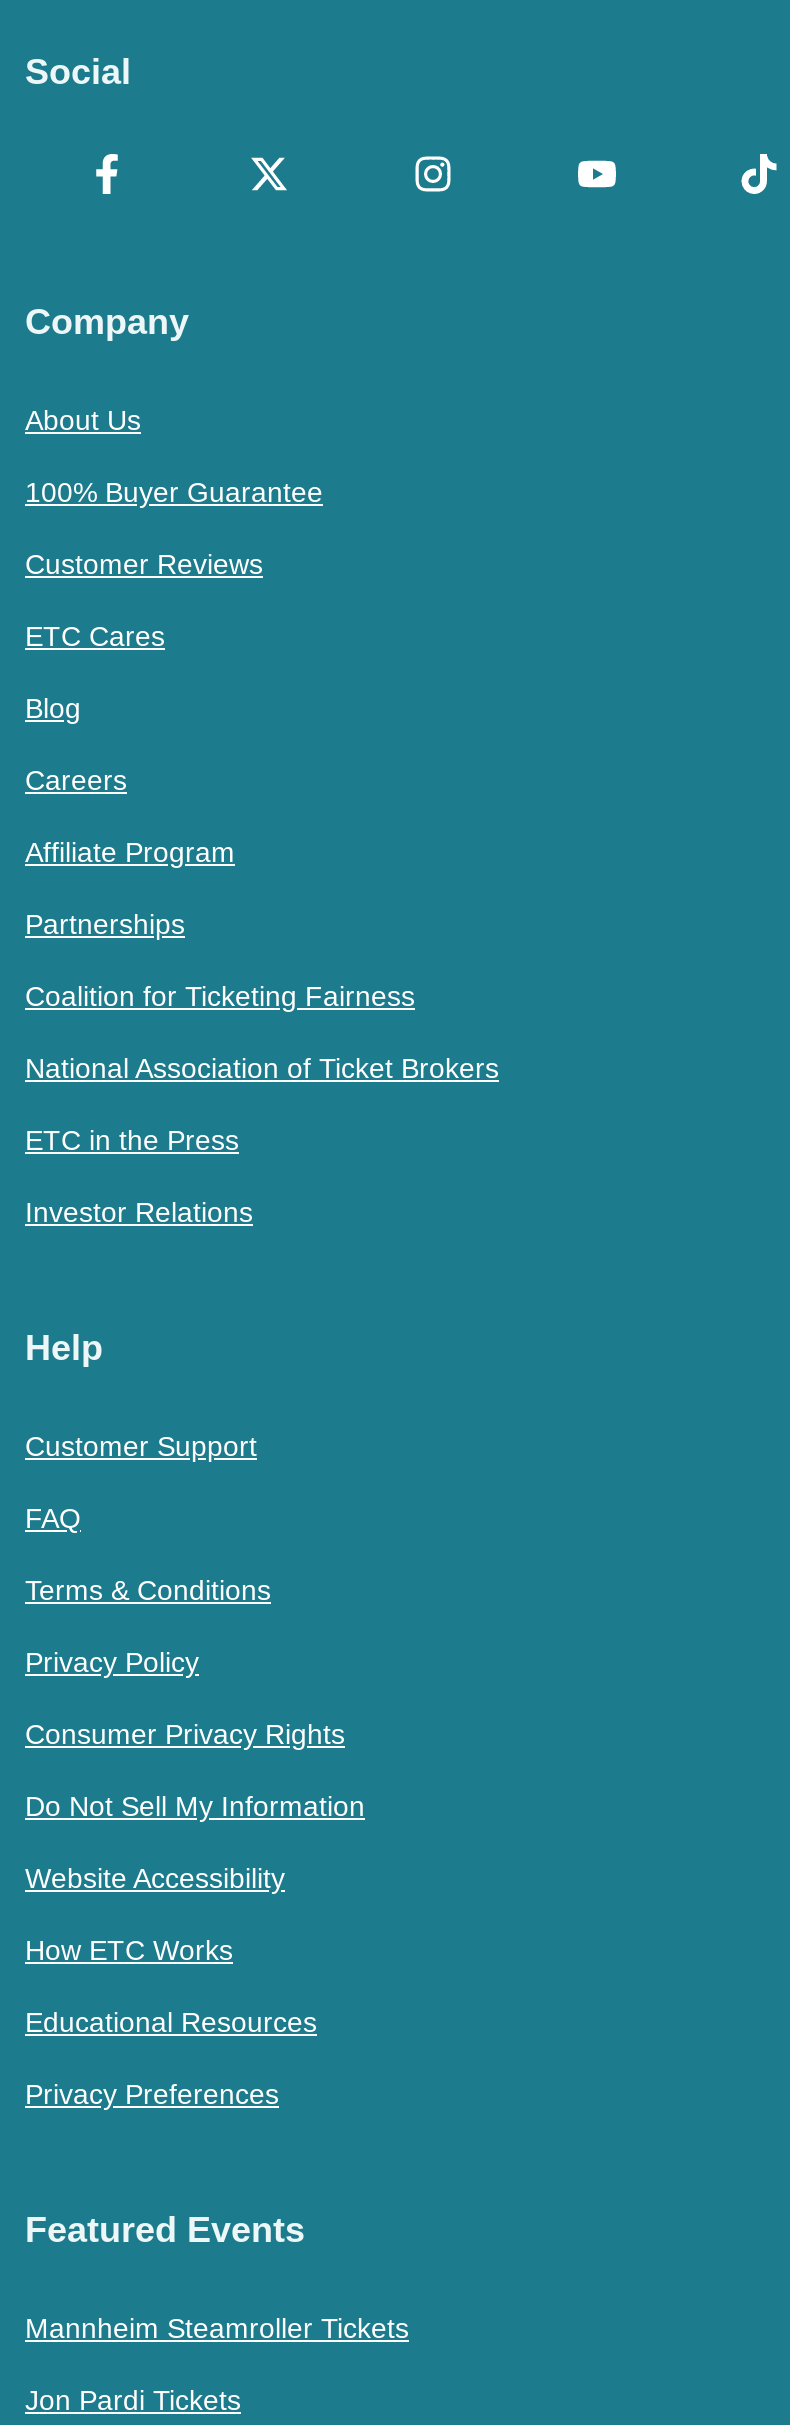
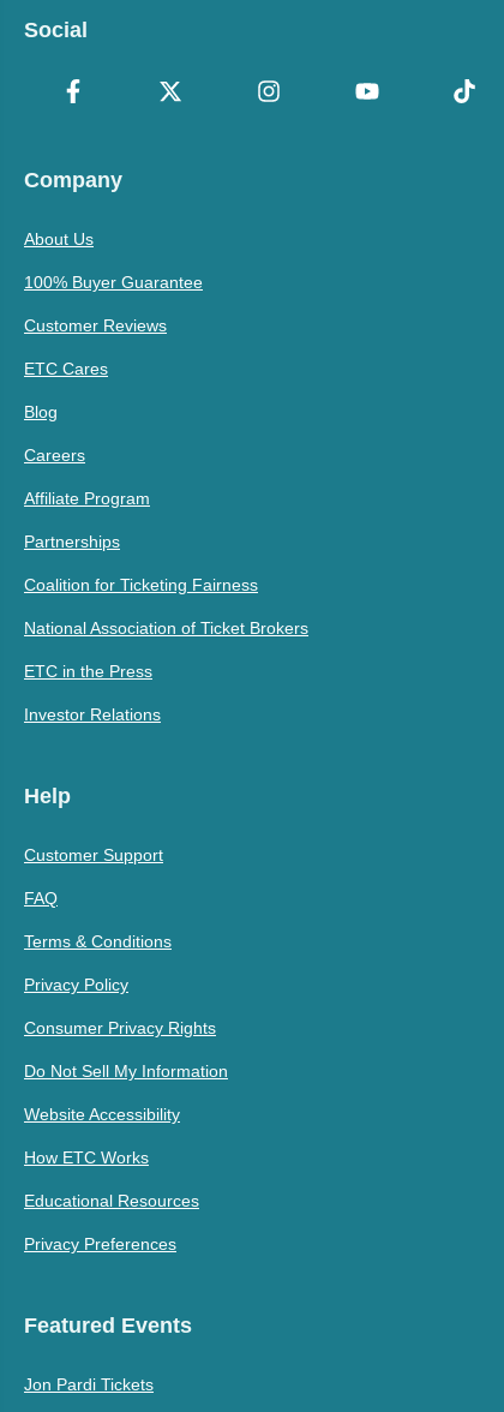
[25,2311,409,2343] Mannheim Steamroller Tickets -> none

